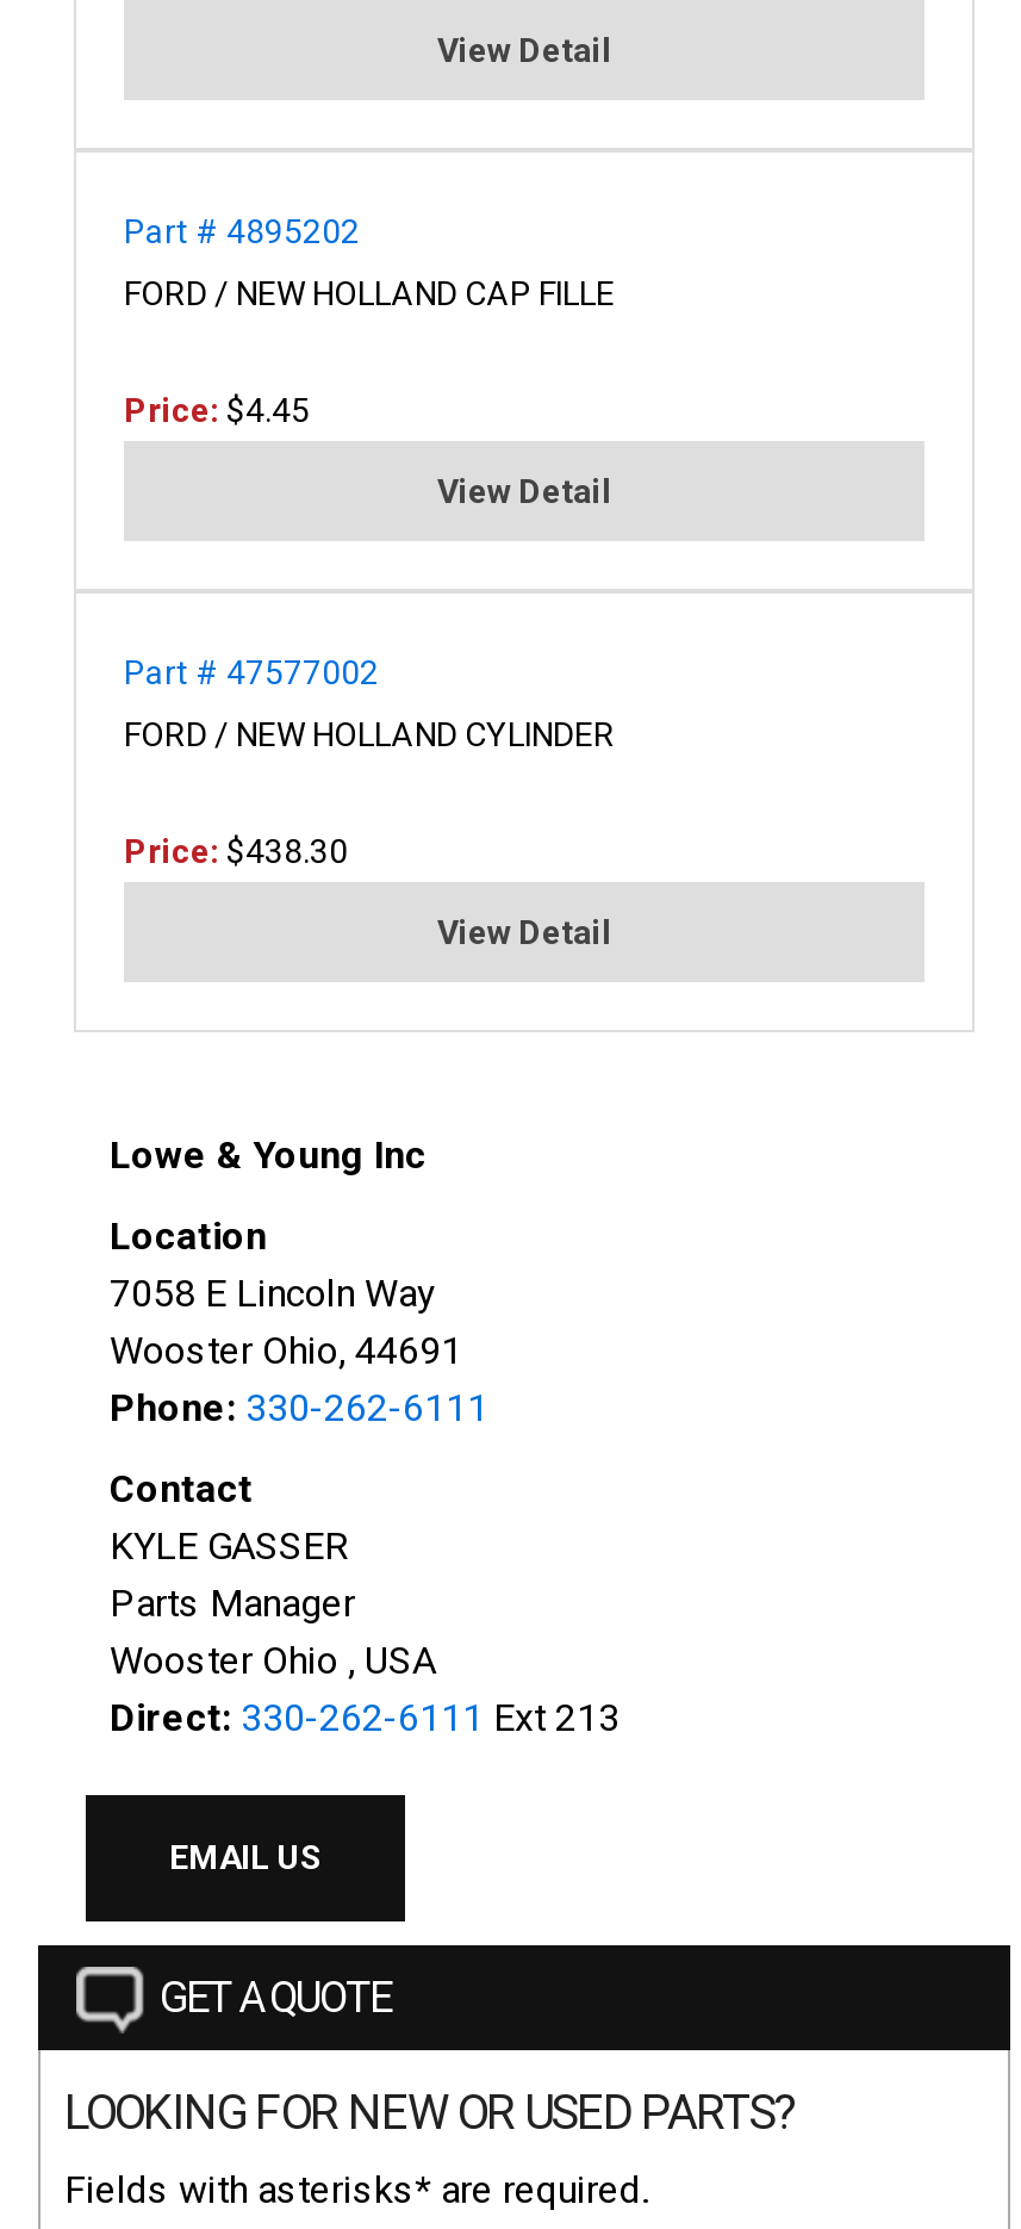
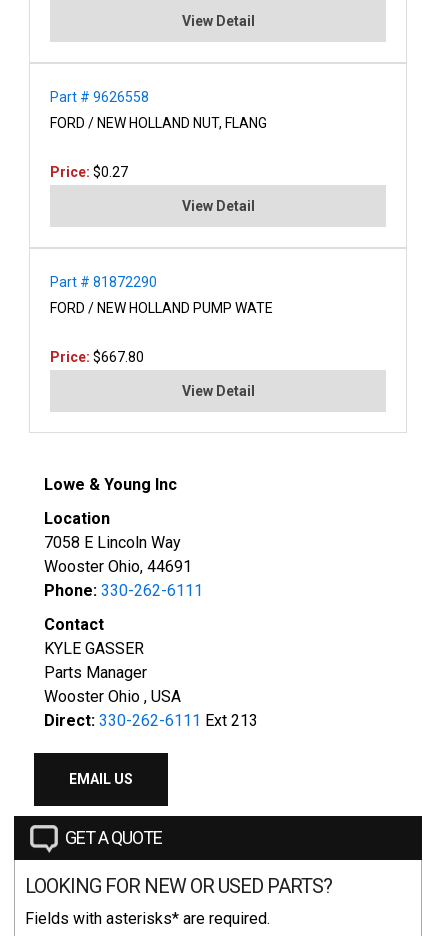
[124,212,360,250] Part # 4895202 -> [50,89,149,105] Part # 9626558
[124,274,615,312] FORD / NEW HOLLAND CAP FILLE -> [50,115,267,131] FORD / NEW HOLLAND NUT, FLANG
[124,391,310,429] Price: $4.45 -> [50,164,128,180] Price: $0.27
[124,653,379,691] Part # 47577002 -> [50,274,157,290] Part # 81872290
[124,715,615,753] FORD / NEW HOLLAND CYLINDER -> [50,300,273,316] FORD / NEW HOLLAND PUMP WATE
[124,832,348,870] Price: $438.30 -> [50,349,144,365] Price: $667.80

